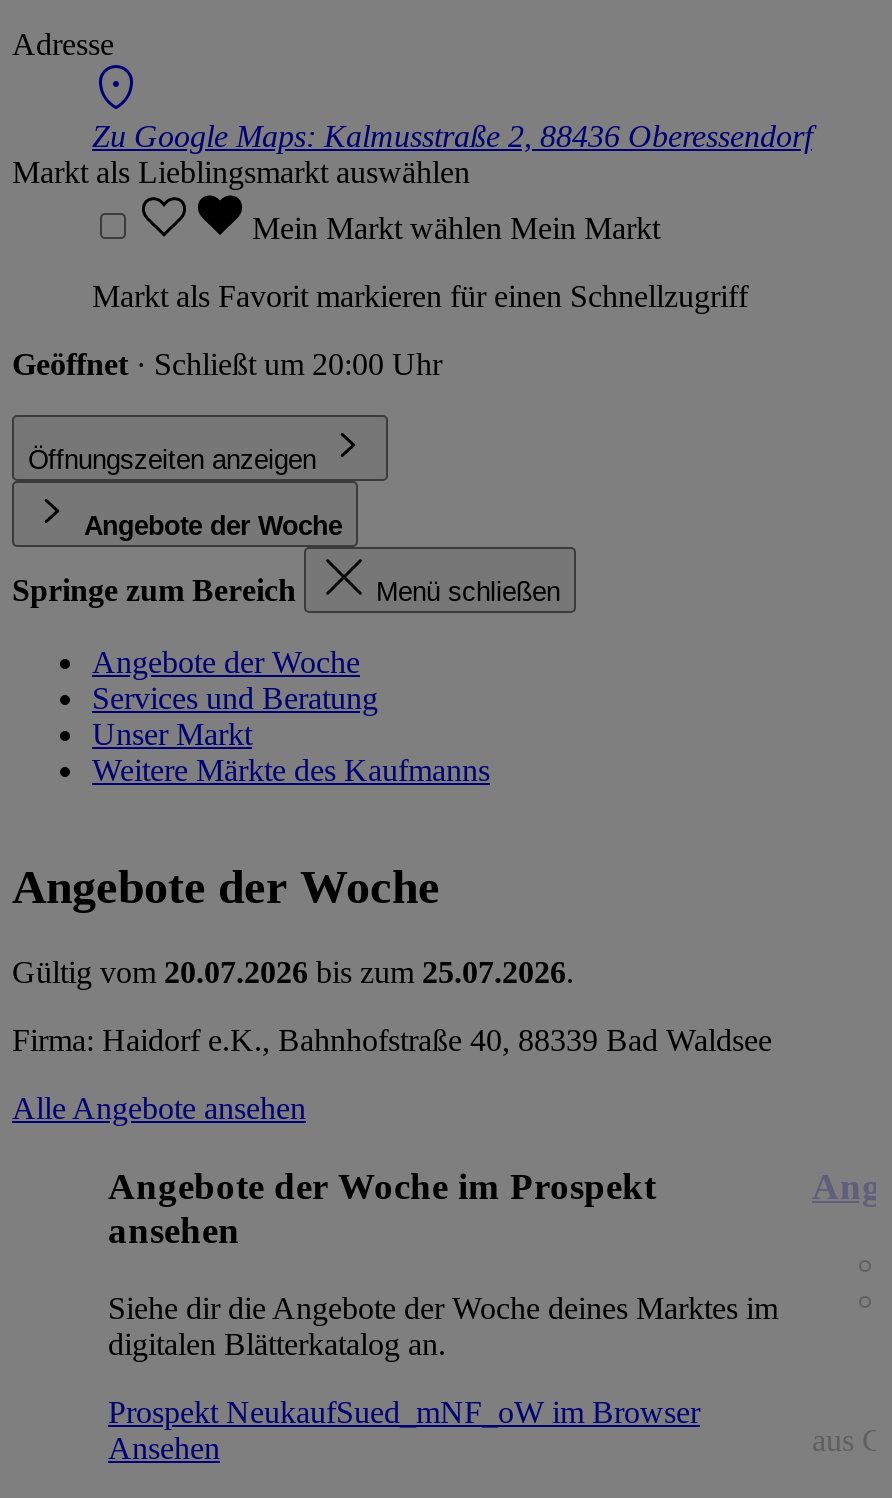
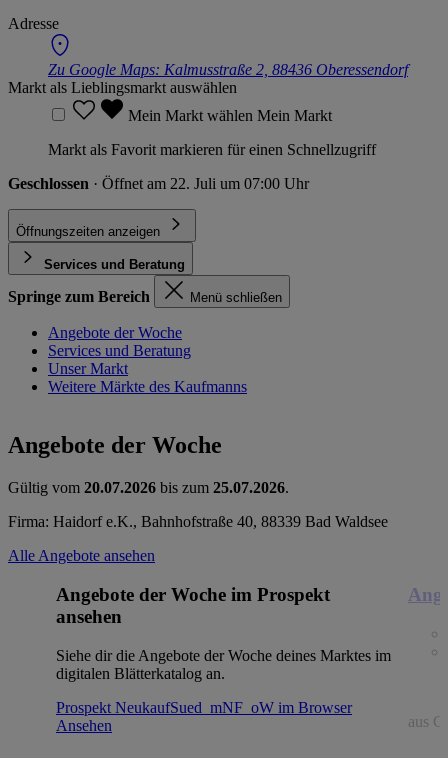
[12,346,442,380] Geöffnet · Schließt um 20:00 Uhr -> [8,174,309,191] Geschlossen · Öffnet am 22. Juli um 07:00 Uhr
[84,510,342,540] Angebote der Woche -> [44,256,185,271] Services und Beratung

